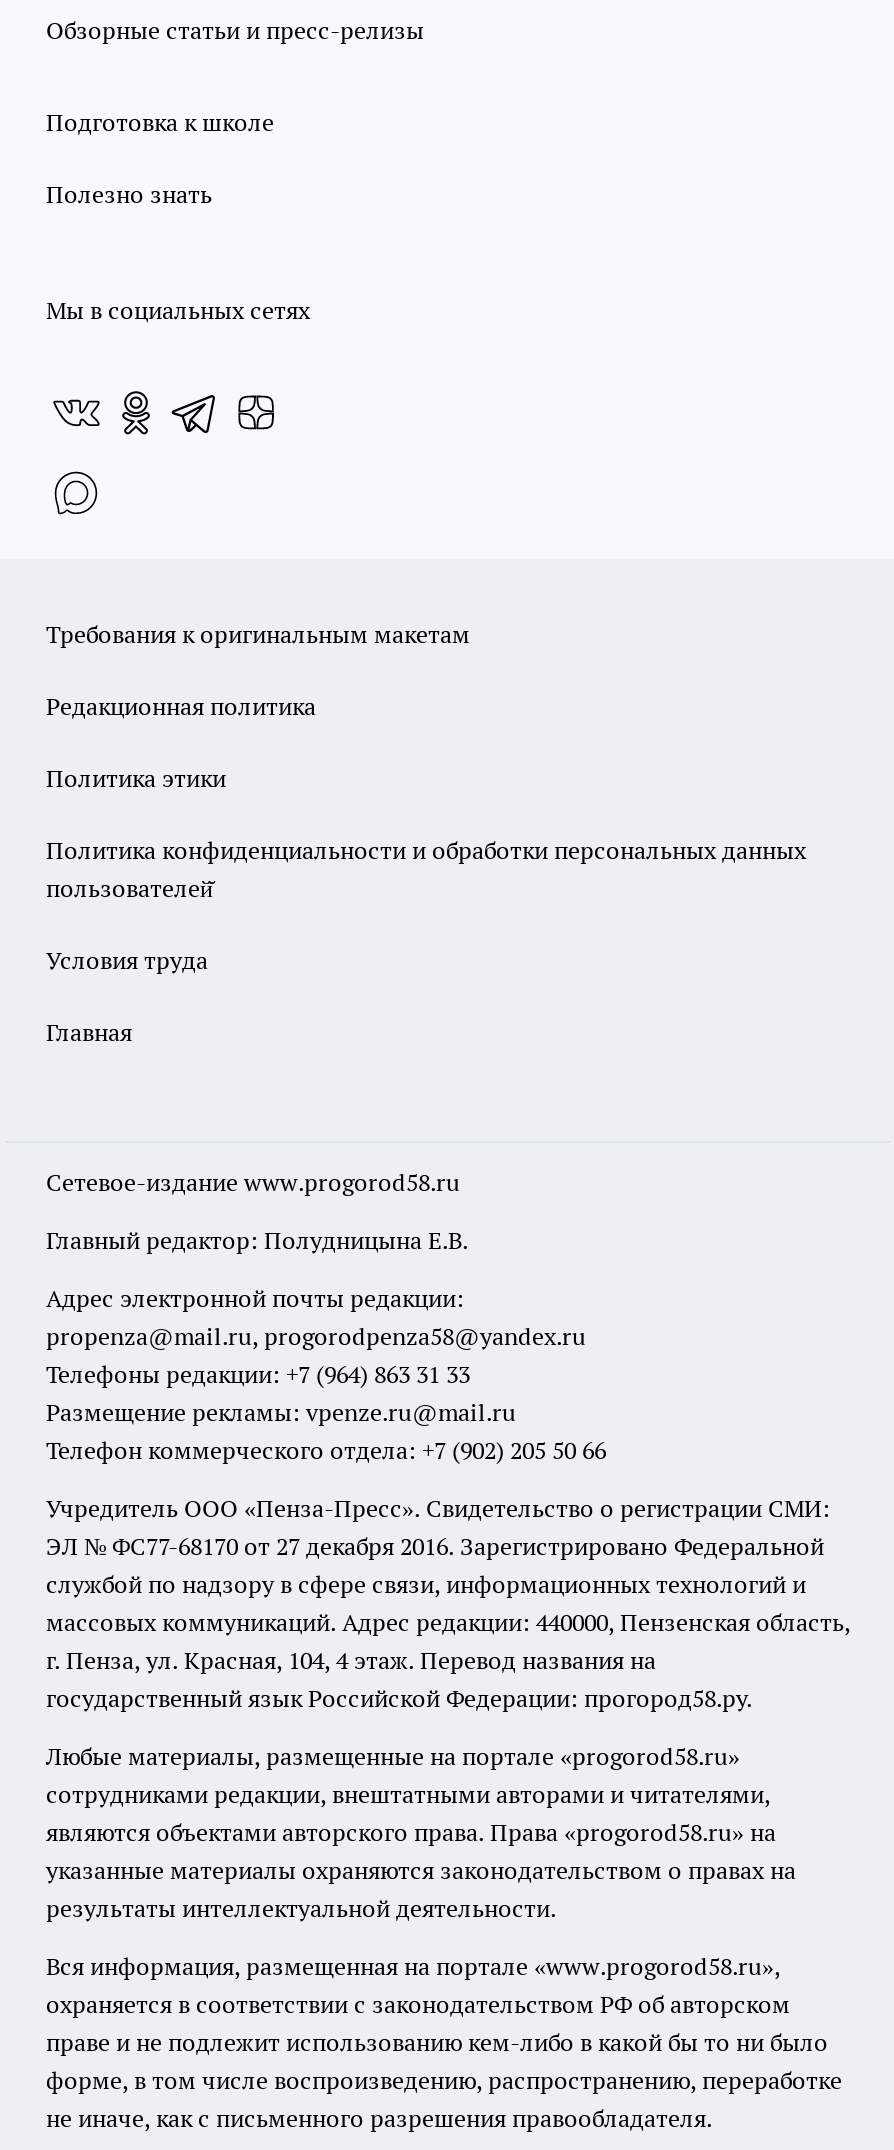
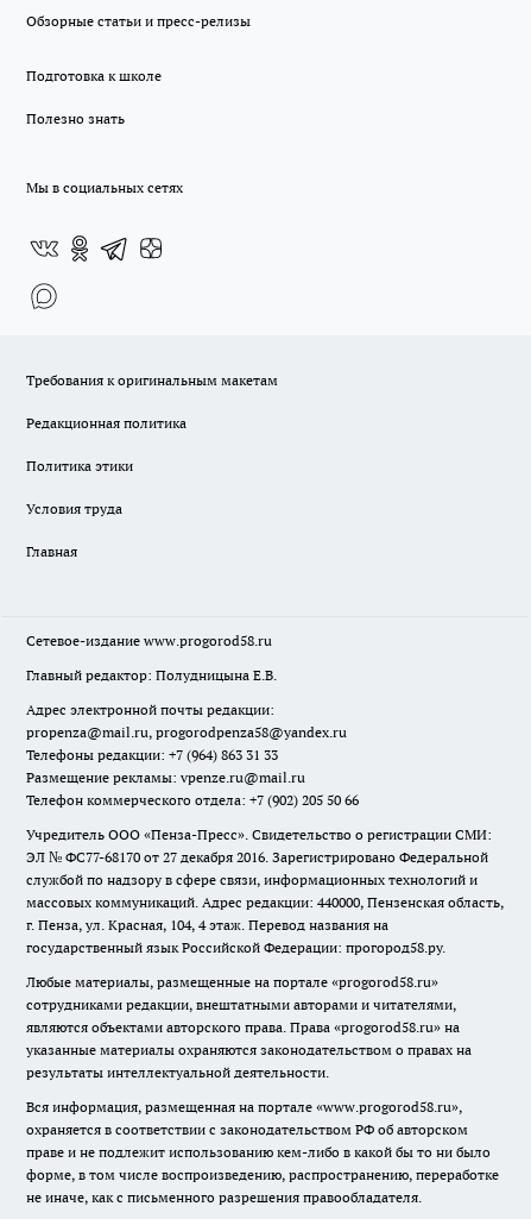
[46,835,806,903] Политика конфиденциальности и обработки персональных данных | пользователей̆ -> none

